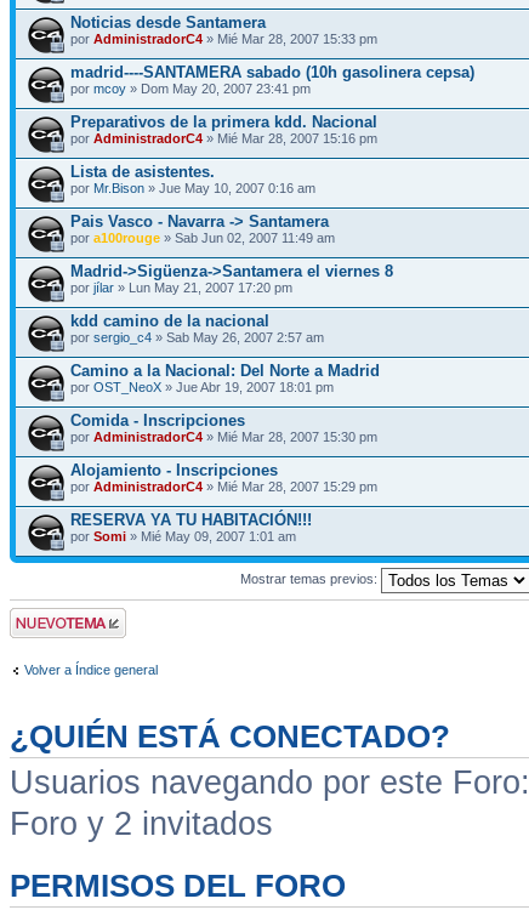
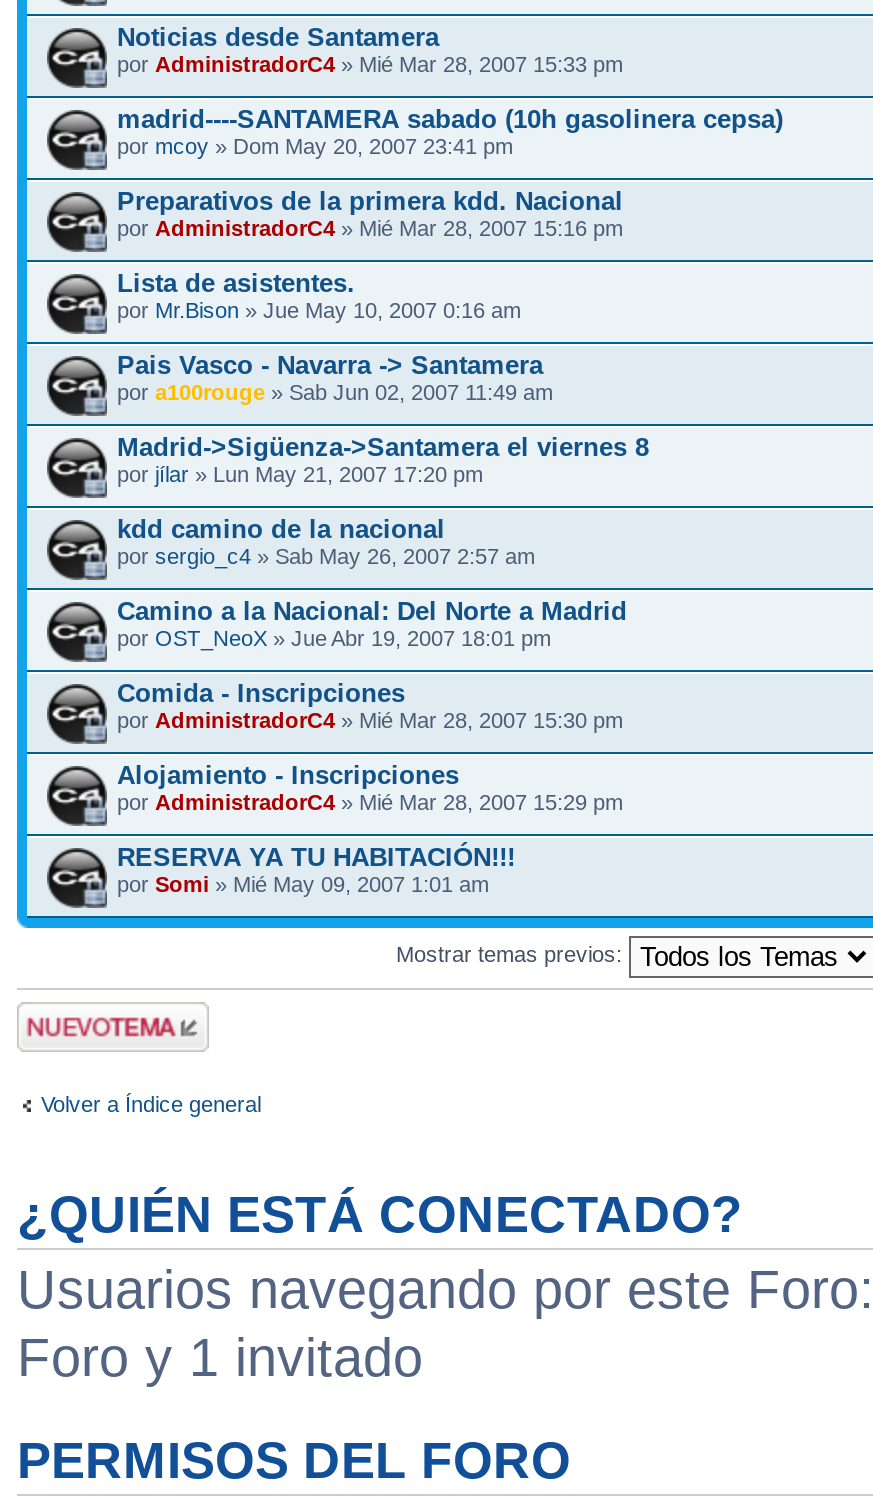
[10,805,273,841] Foro y 2 invitados -> [17,1327,423,1387] Foro y 1 invitado

